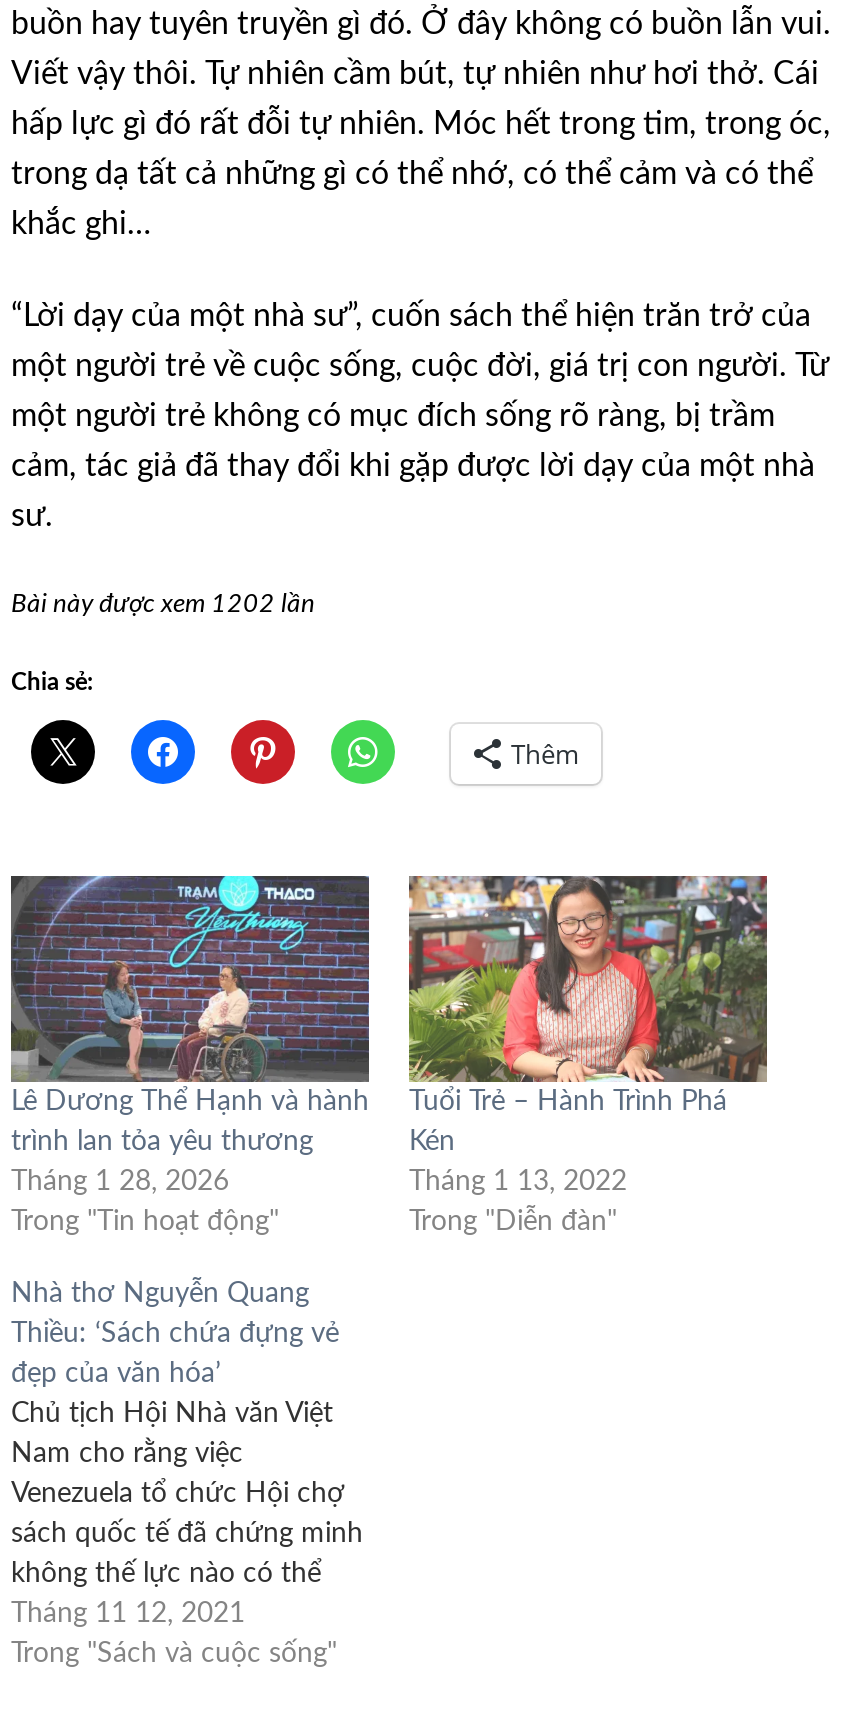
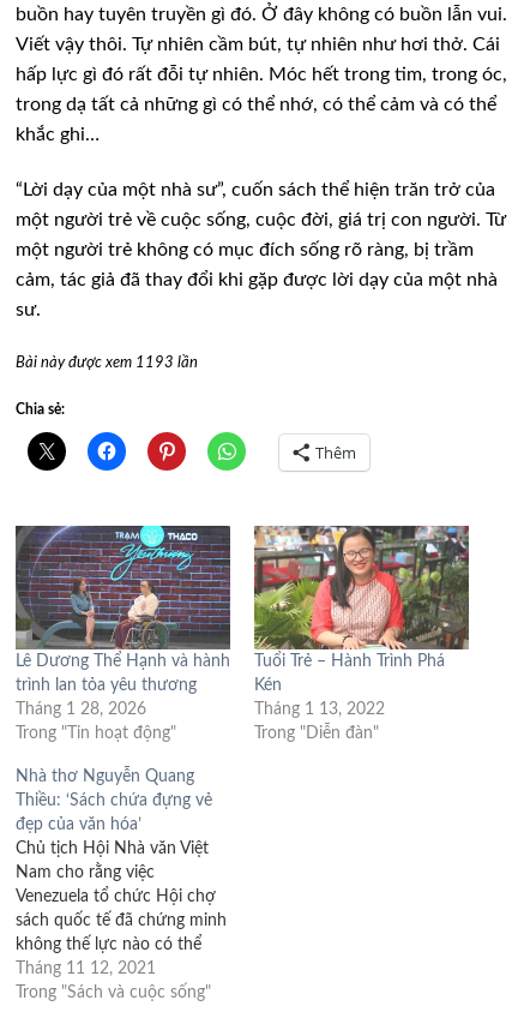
[11,592,315,616] Bài này được xem 1202 lần -> [16,355,198,370] Bài này được xem 1193 lần

